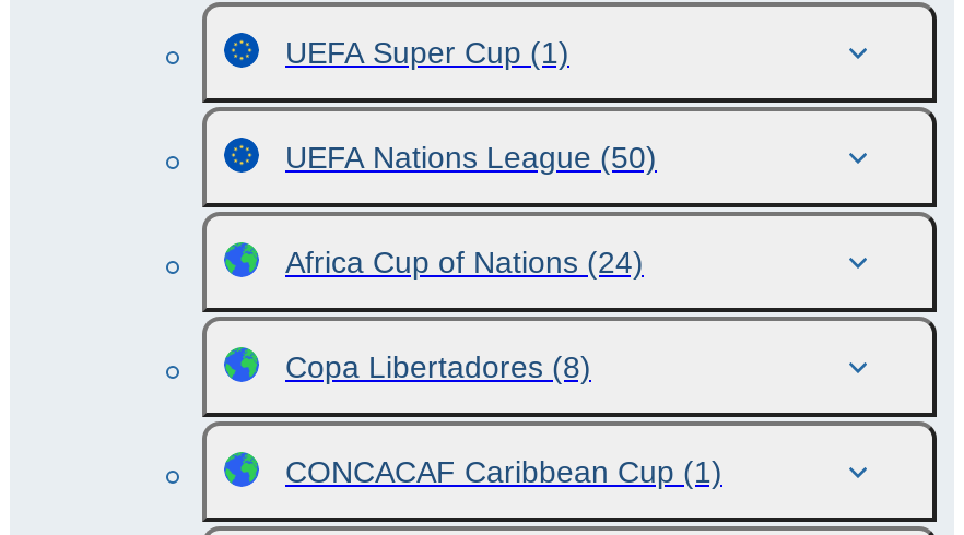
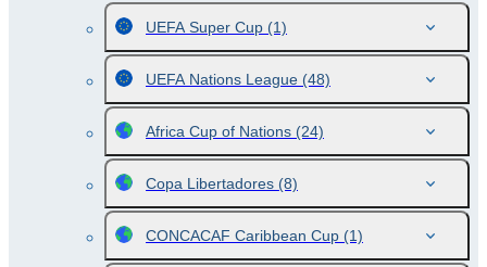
[285,140,657,175] UEFA Nations League (50) -> [146,71,330,88] UEFA Nations League (48)

